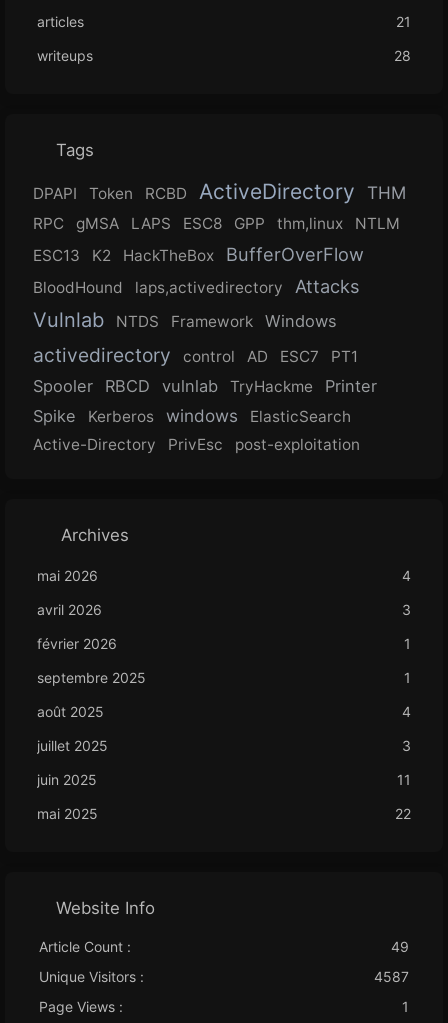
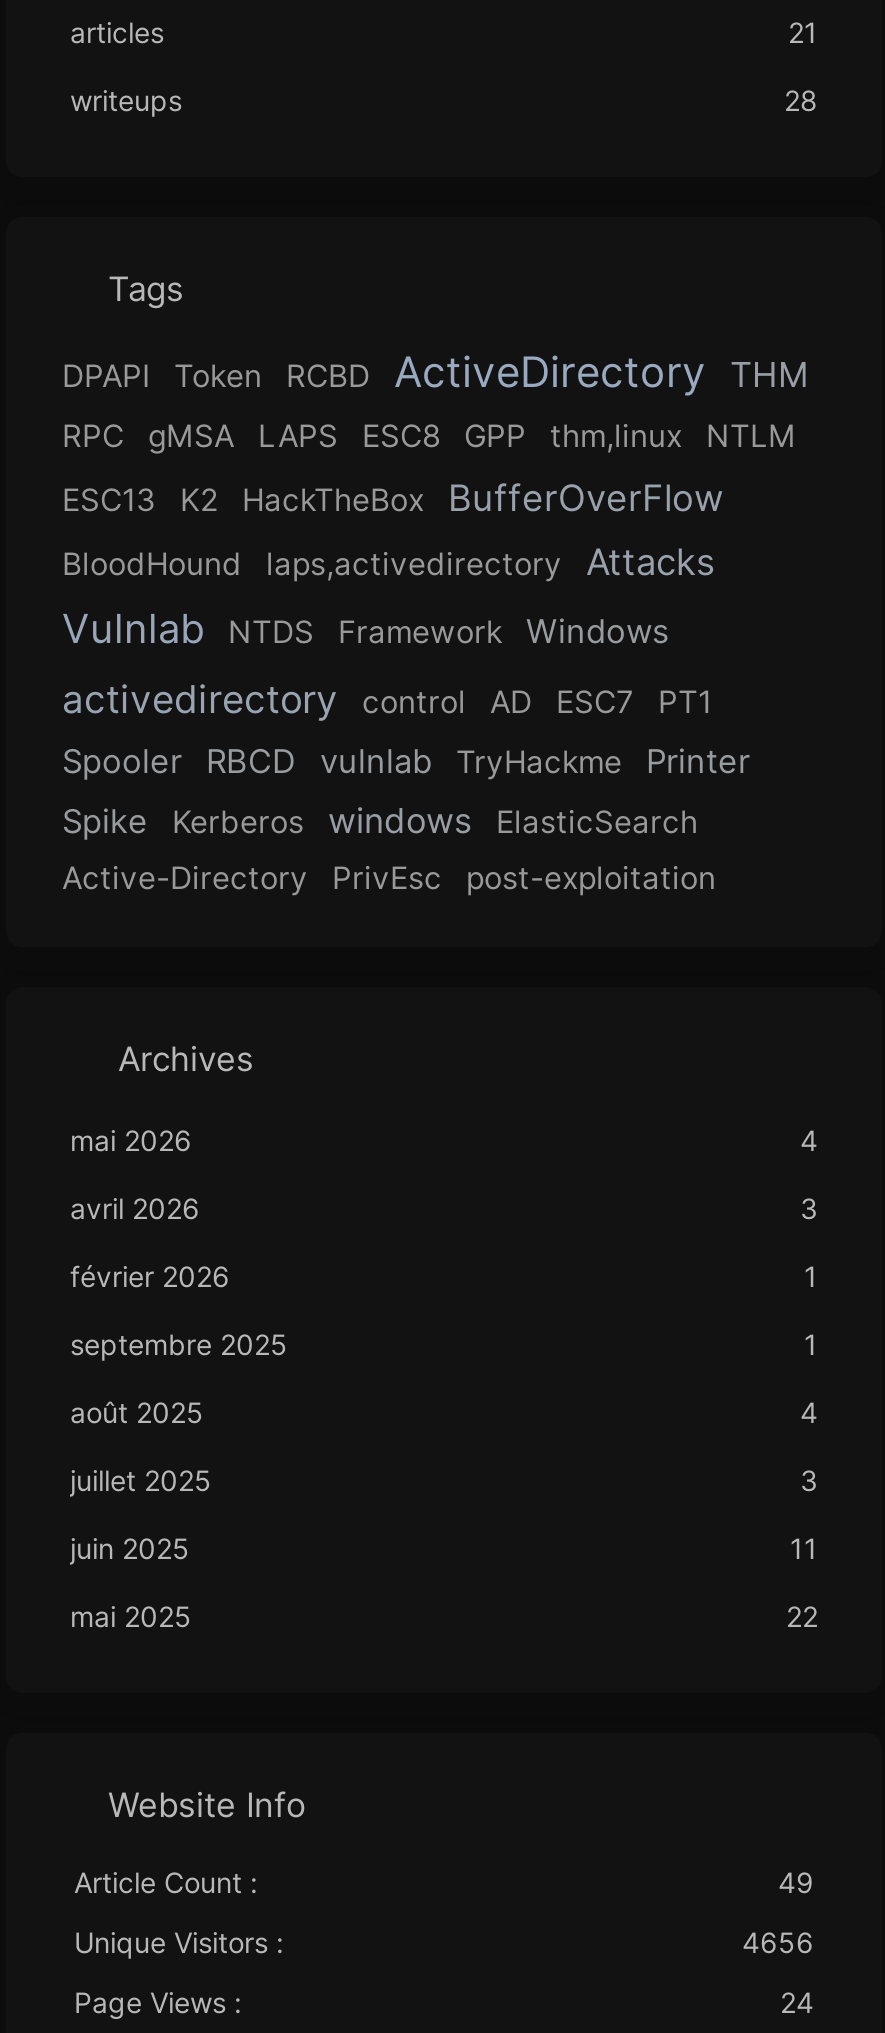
[374,968,409,985] 4587 -> [742,1925,814,1959] 4656
[402,998,409,1015] 1 -> [780,1985,814,2019] 24

